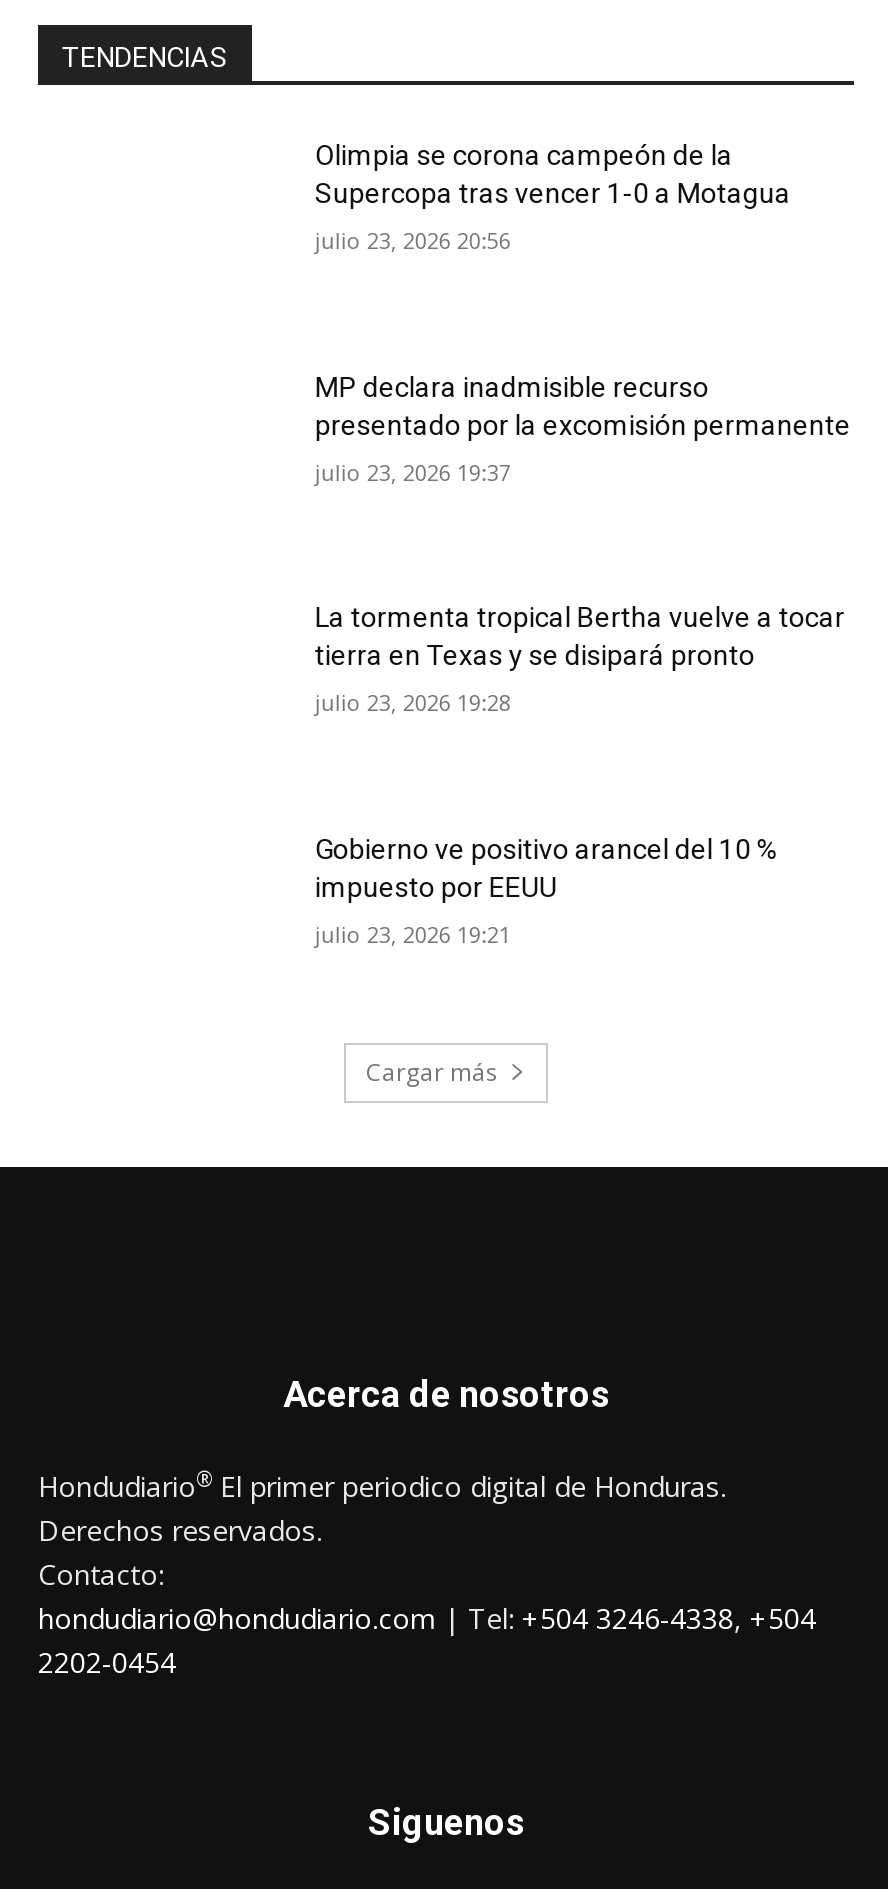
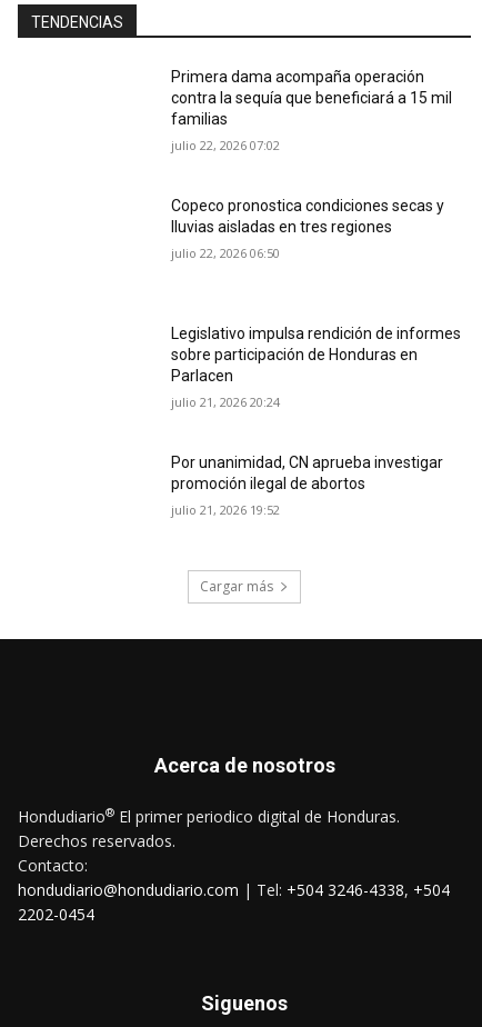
[315,139,791,209] Olimpia se corona campeón de la | Supercopa tras vencer 1-0 a Motagua -> [171,68,452,128] Primera dama acompaña operación | contra la sequía que beneficiará a 15 mil | familias
[315,225,511,255] julio 23, 2026 20:56 -> [171,137,280,153] julio 22, 2026 07:02
[315,371,851,441] MP declara inadmisible recurso | presentado por la excomisión permanente -> [171,197,445,235] Copeco pronostica condiciones secas y | lluvias aisladas en tres regiones
[315,457,511,487] julio 23, 2026 19:37 -> [171,244,280,261] julio 22, 2026 06:50
[315,602,845,672] La tormenta tropical Bertha vuelve a tocar | tierra en Texas y se disipará pronto -> [171,325,461,385] Legislativo impulsa rendición de informes | sobre participación de Honduras en | Parlacen
[315,688,511,718] julio 23, 2026 19:28 -> [171,394,280,411] julio 21, 2026 20:24
[315,833,779,903] Gobierno ve positivo arancel del 10 % | impuesto por EEUU -> [171,454,444,492] Por unanimidad, CN aprueba investigar | promoción ilegal de abortos
[315,919,511,949] julio 23, 2026 19:21 -> [171,501,280,518] julio 21, 2026 19:52

